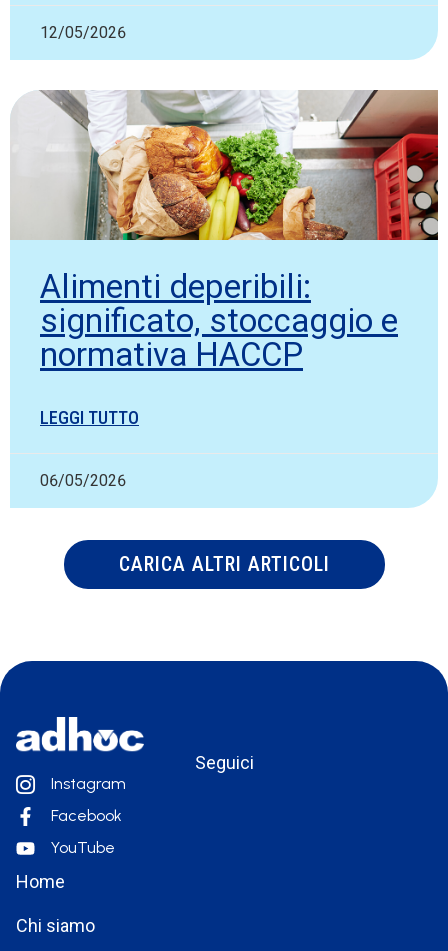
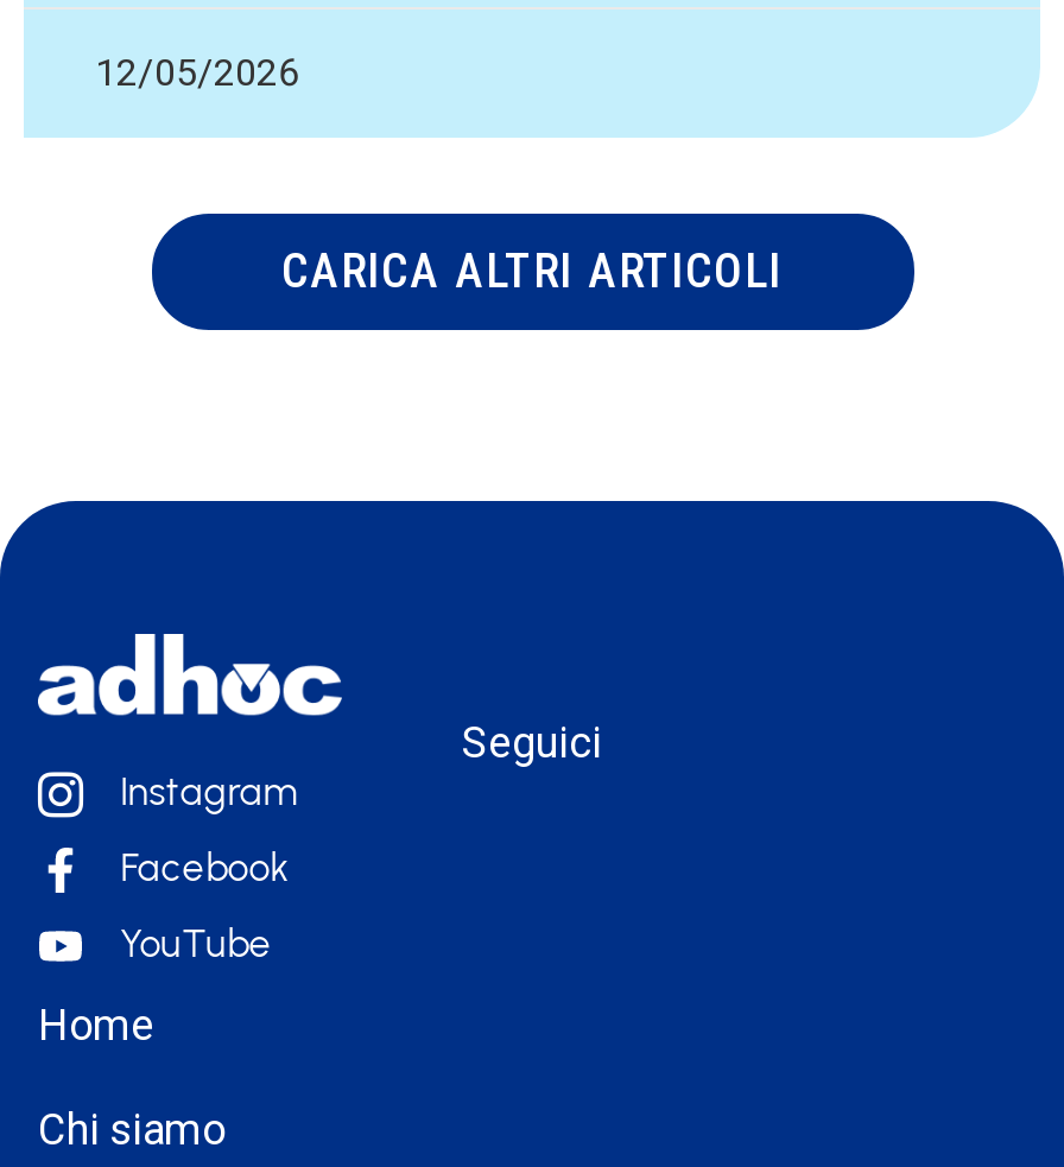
[10,89,439,490] [image] | Alimenti deperibili: | significato, stoccaggio e | normativa HACCP | LEGGI TUTTO | 06/05/2026 -> none

